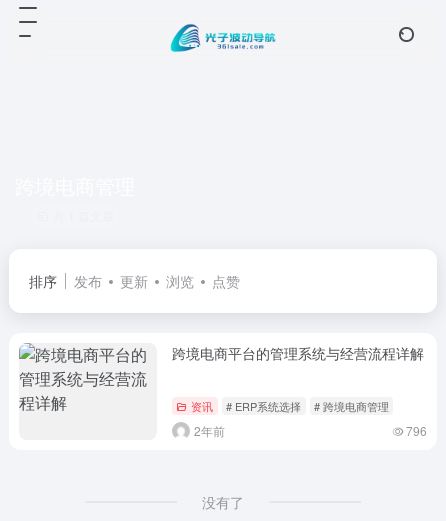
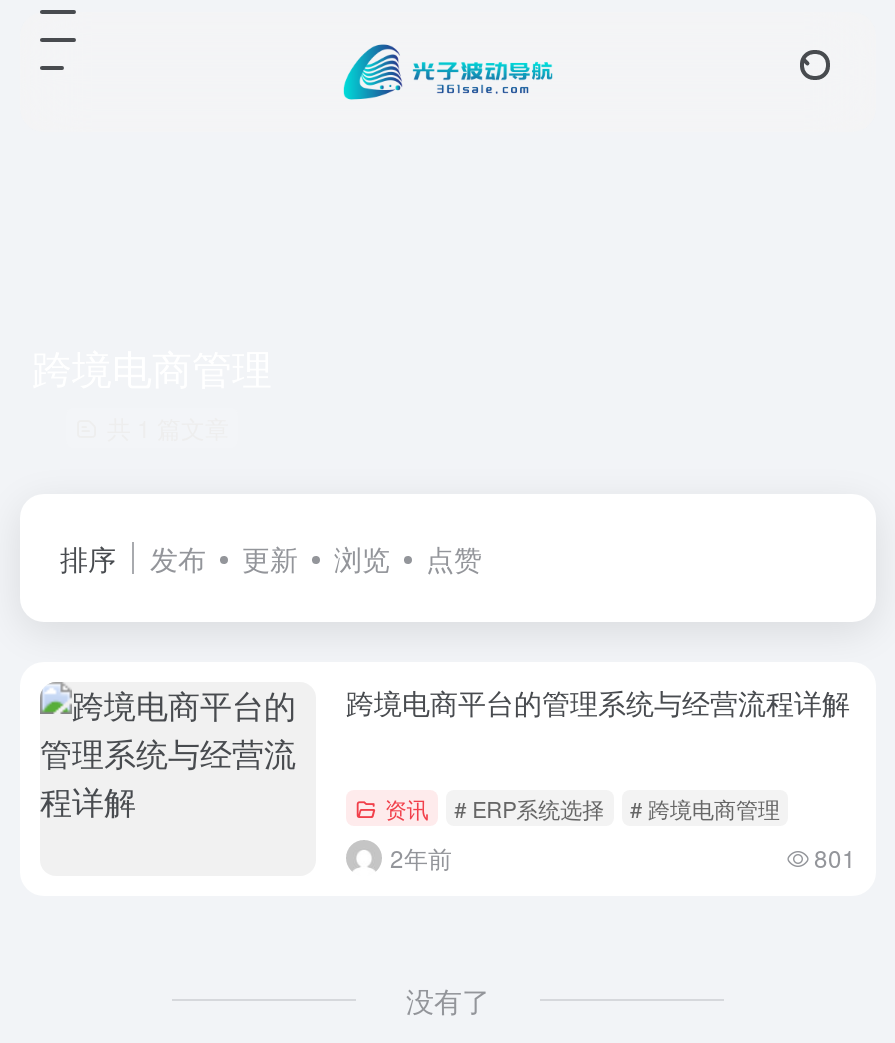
[406,422,427,439] 796 -> [814,839,856,873] 801

